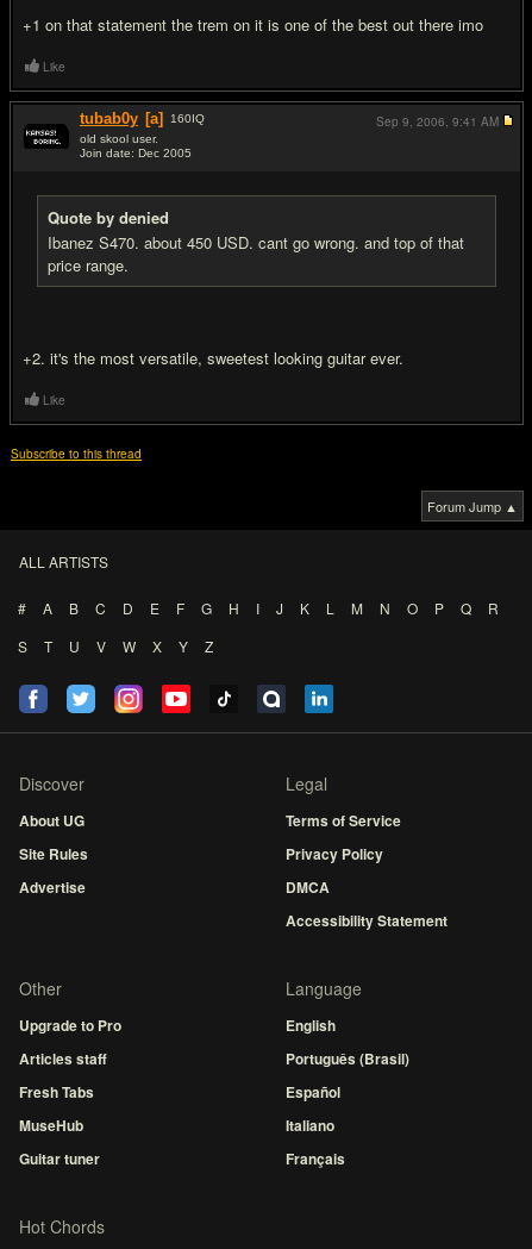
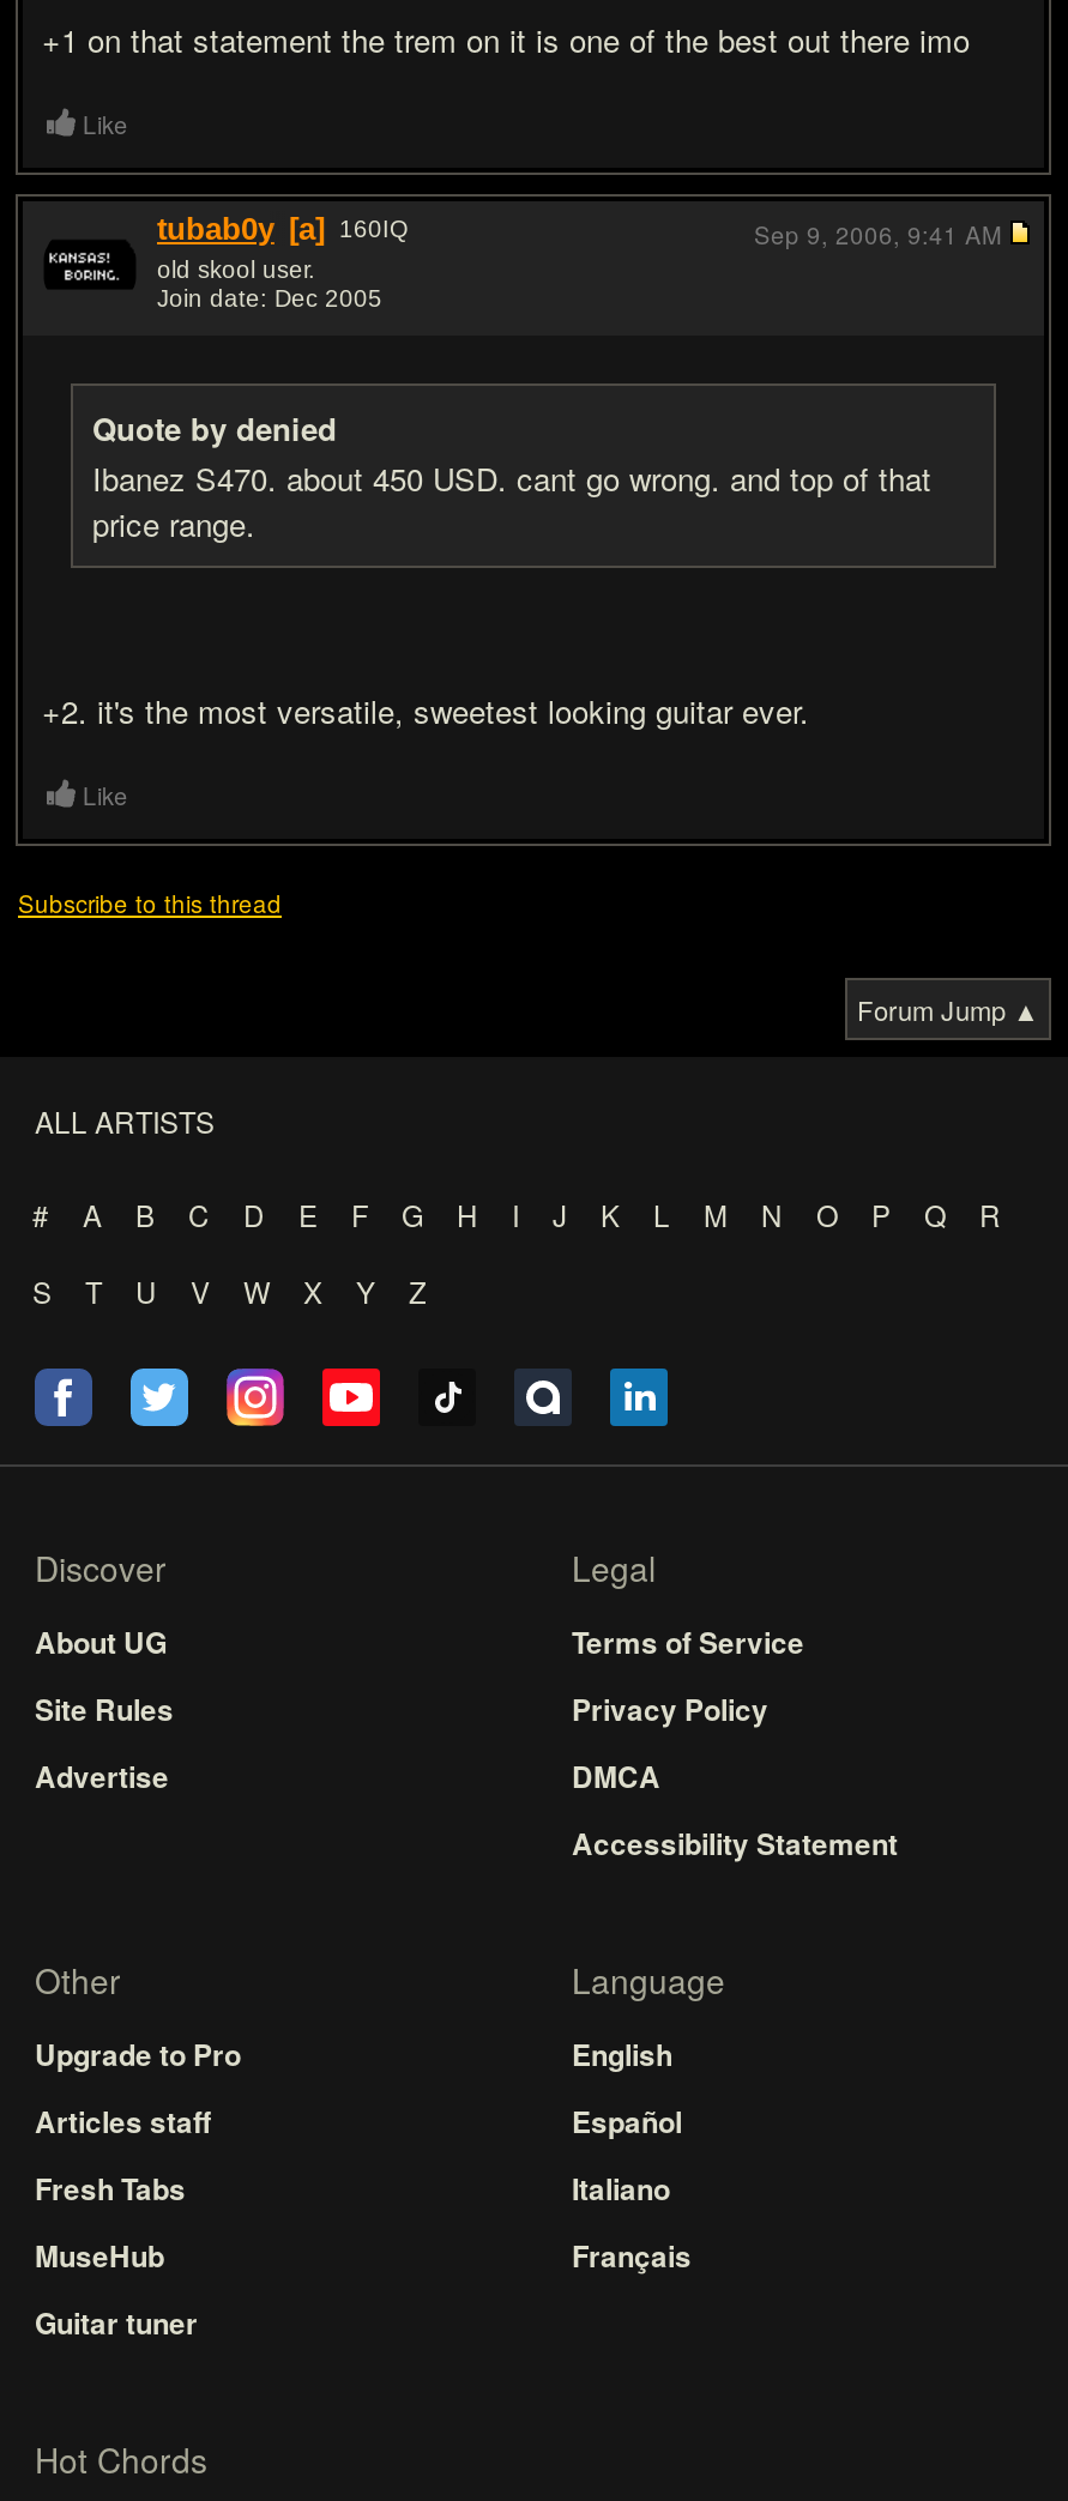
[286,1048,409,1069] Português (Brasil) -> none
moved [286,1081,345,1169] -> [572,2100,692,2277]: Español | Italiano | Français

